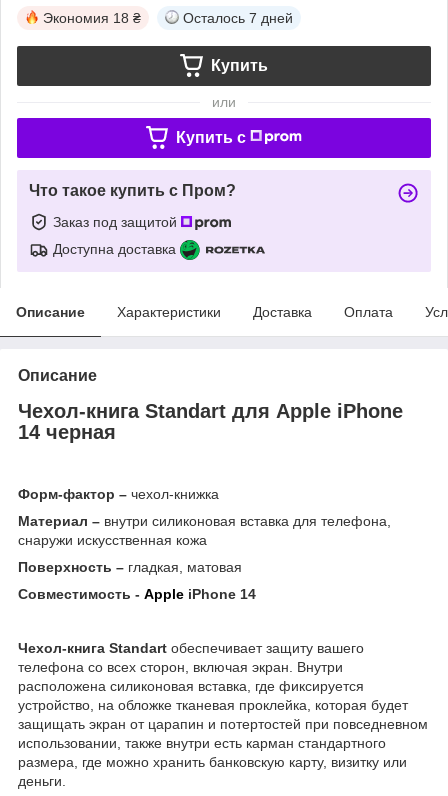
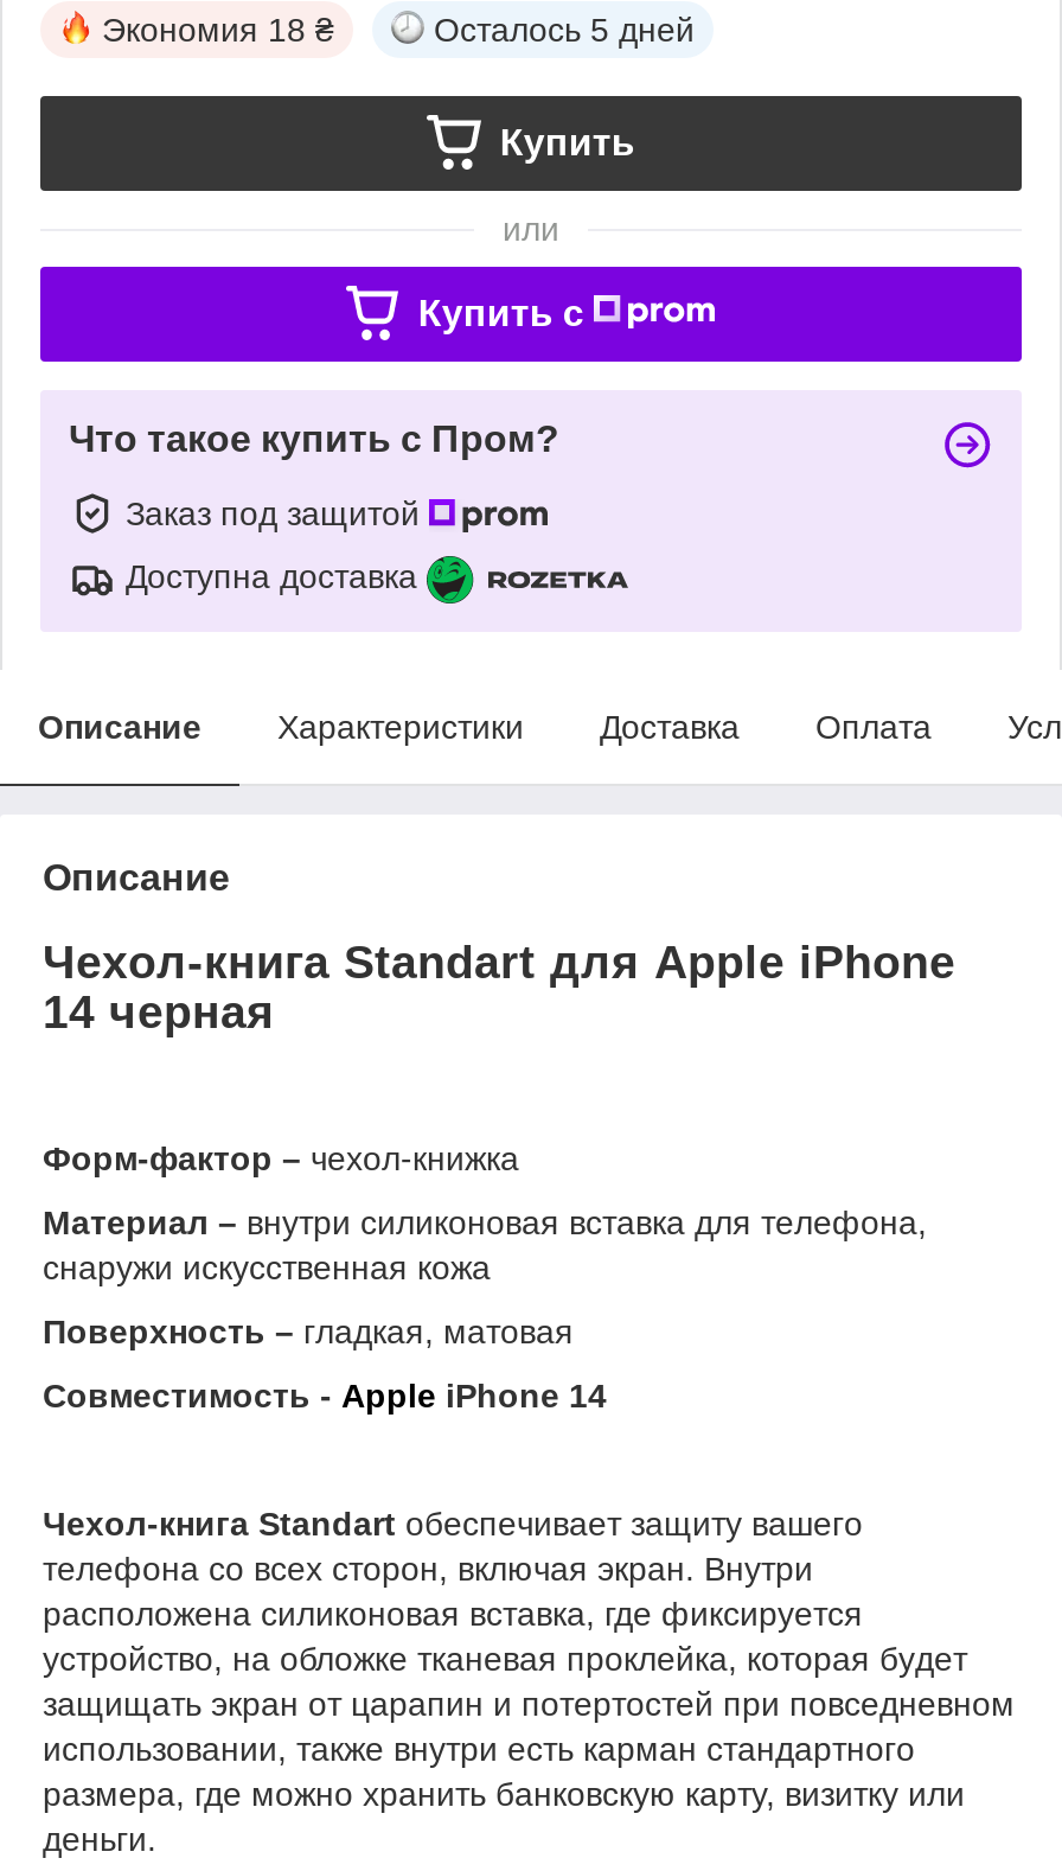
[183,10,293,26] Осталось 7 дней -> [434,10,695,48] Осталось 5 дней

